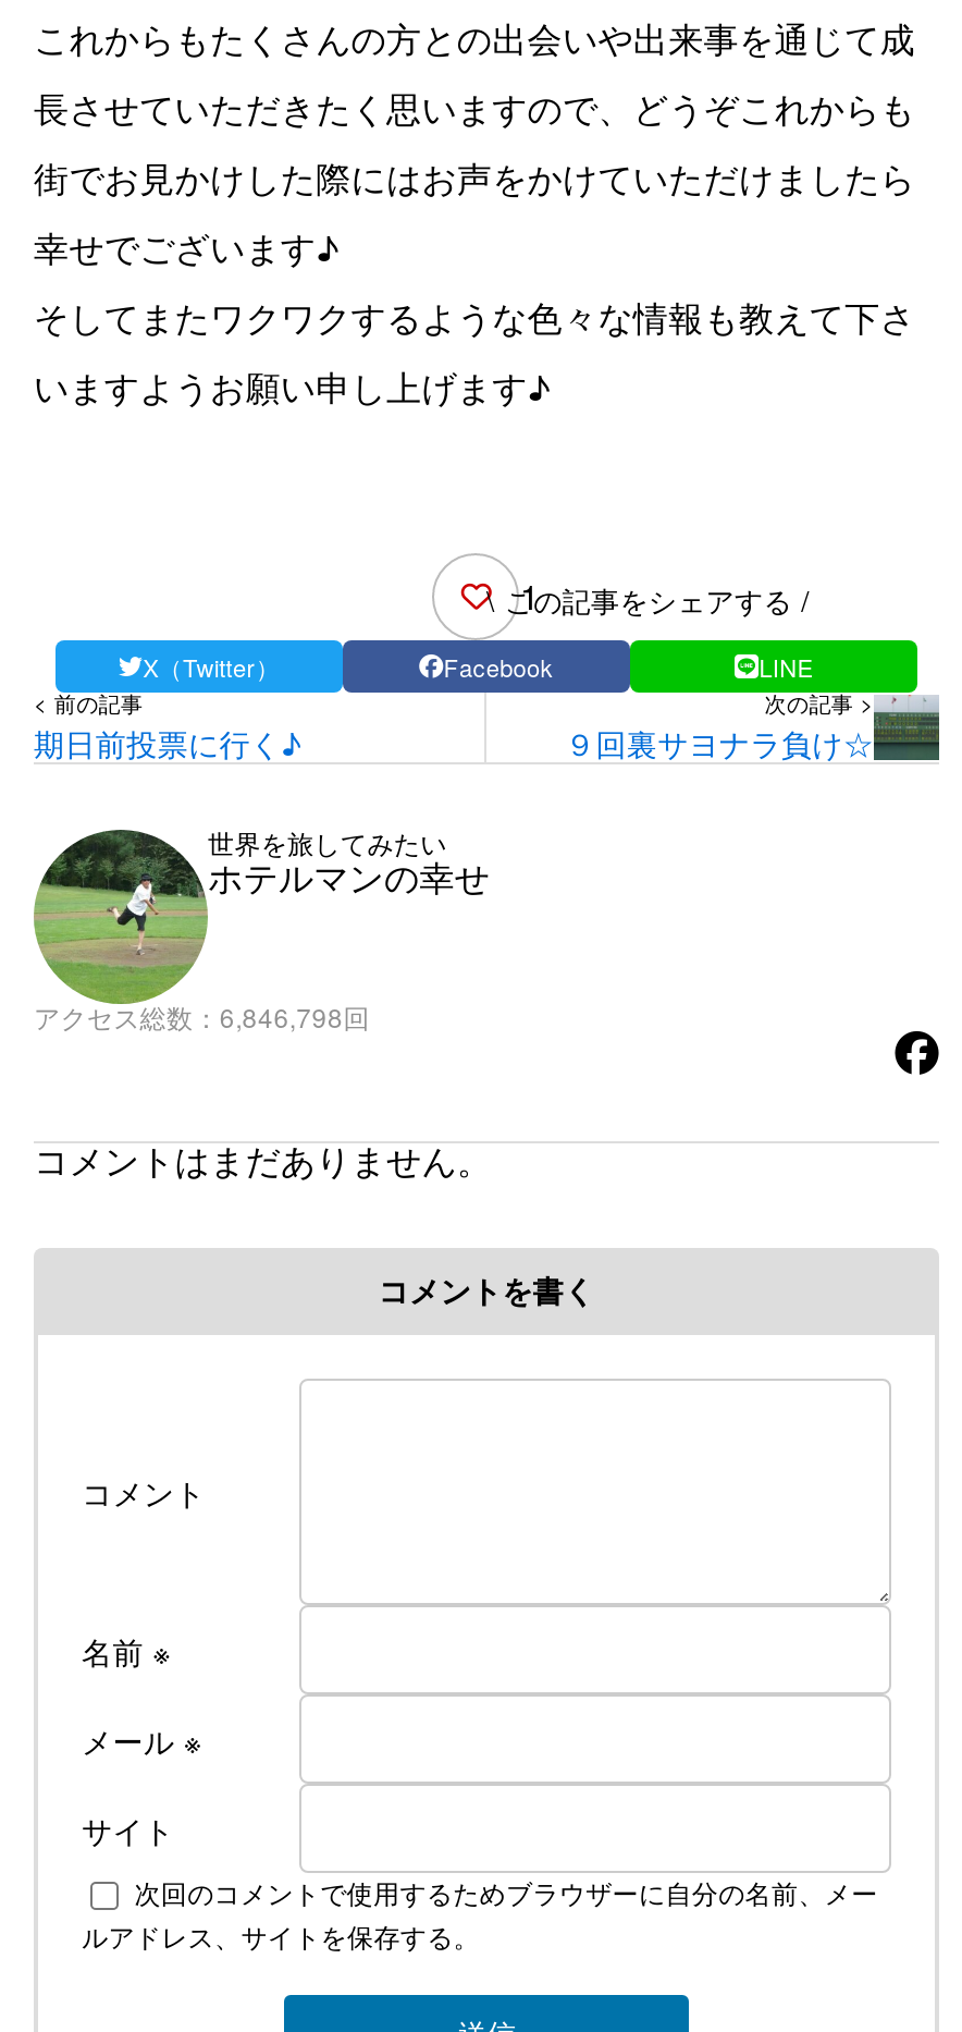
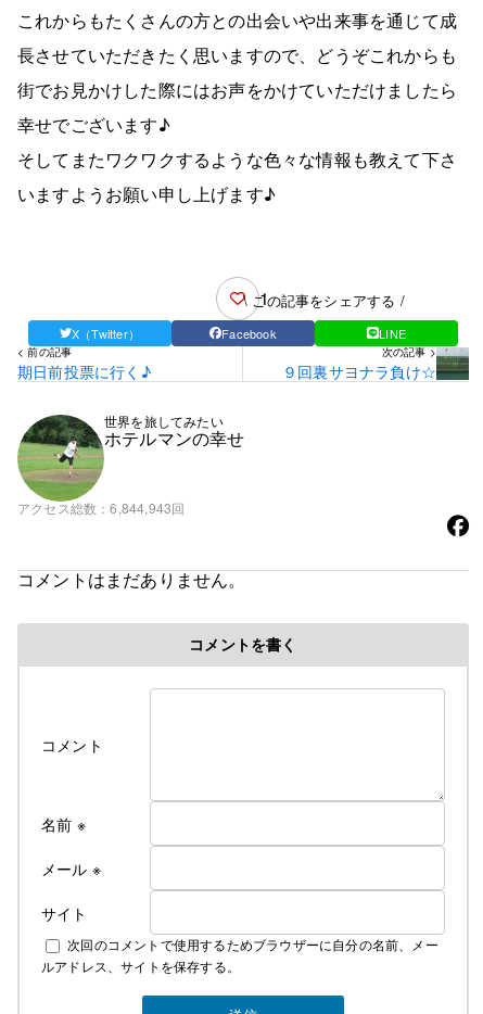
[34,998,370,1035] アクセス総数 6,846,798回 -> [17,499,185,517] アクセス総数 6,844,943回

